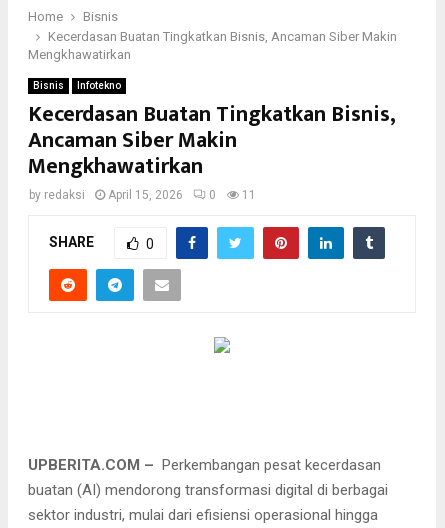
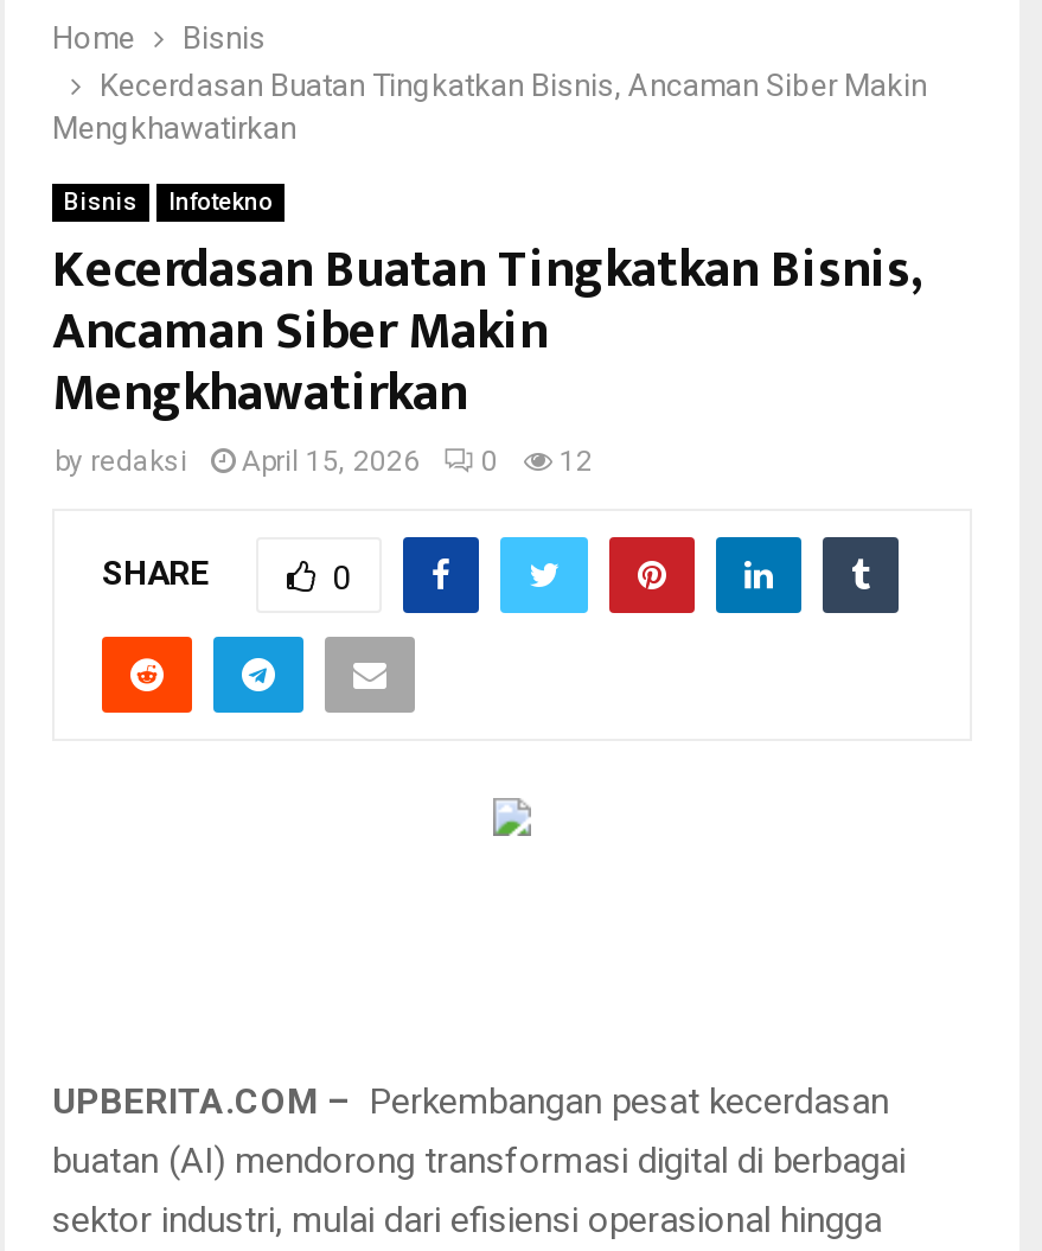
[29,188,256,202] by redaksi April 15, 2026 0 11 -> [55,445,593,478] by redaksi April 15, 2026 0 12

